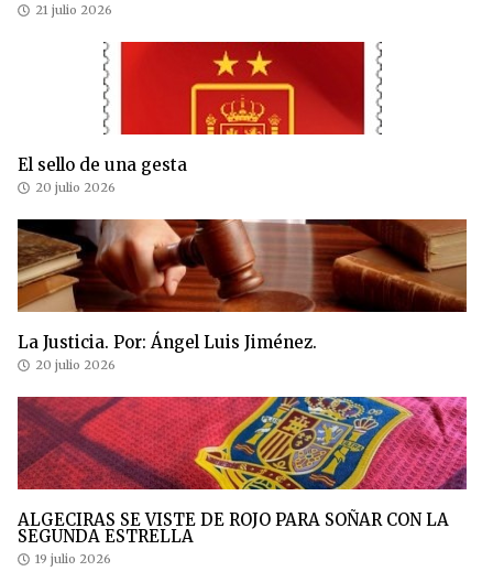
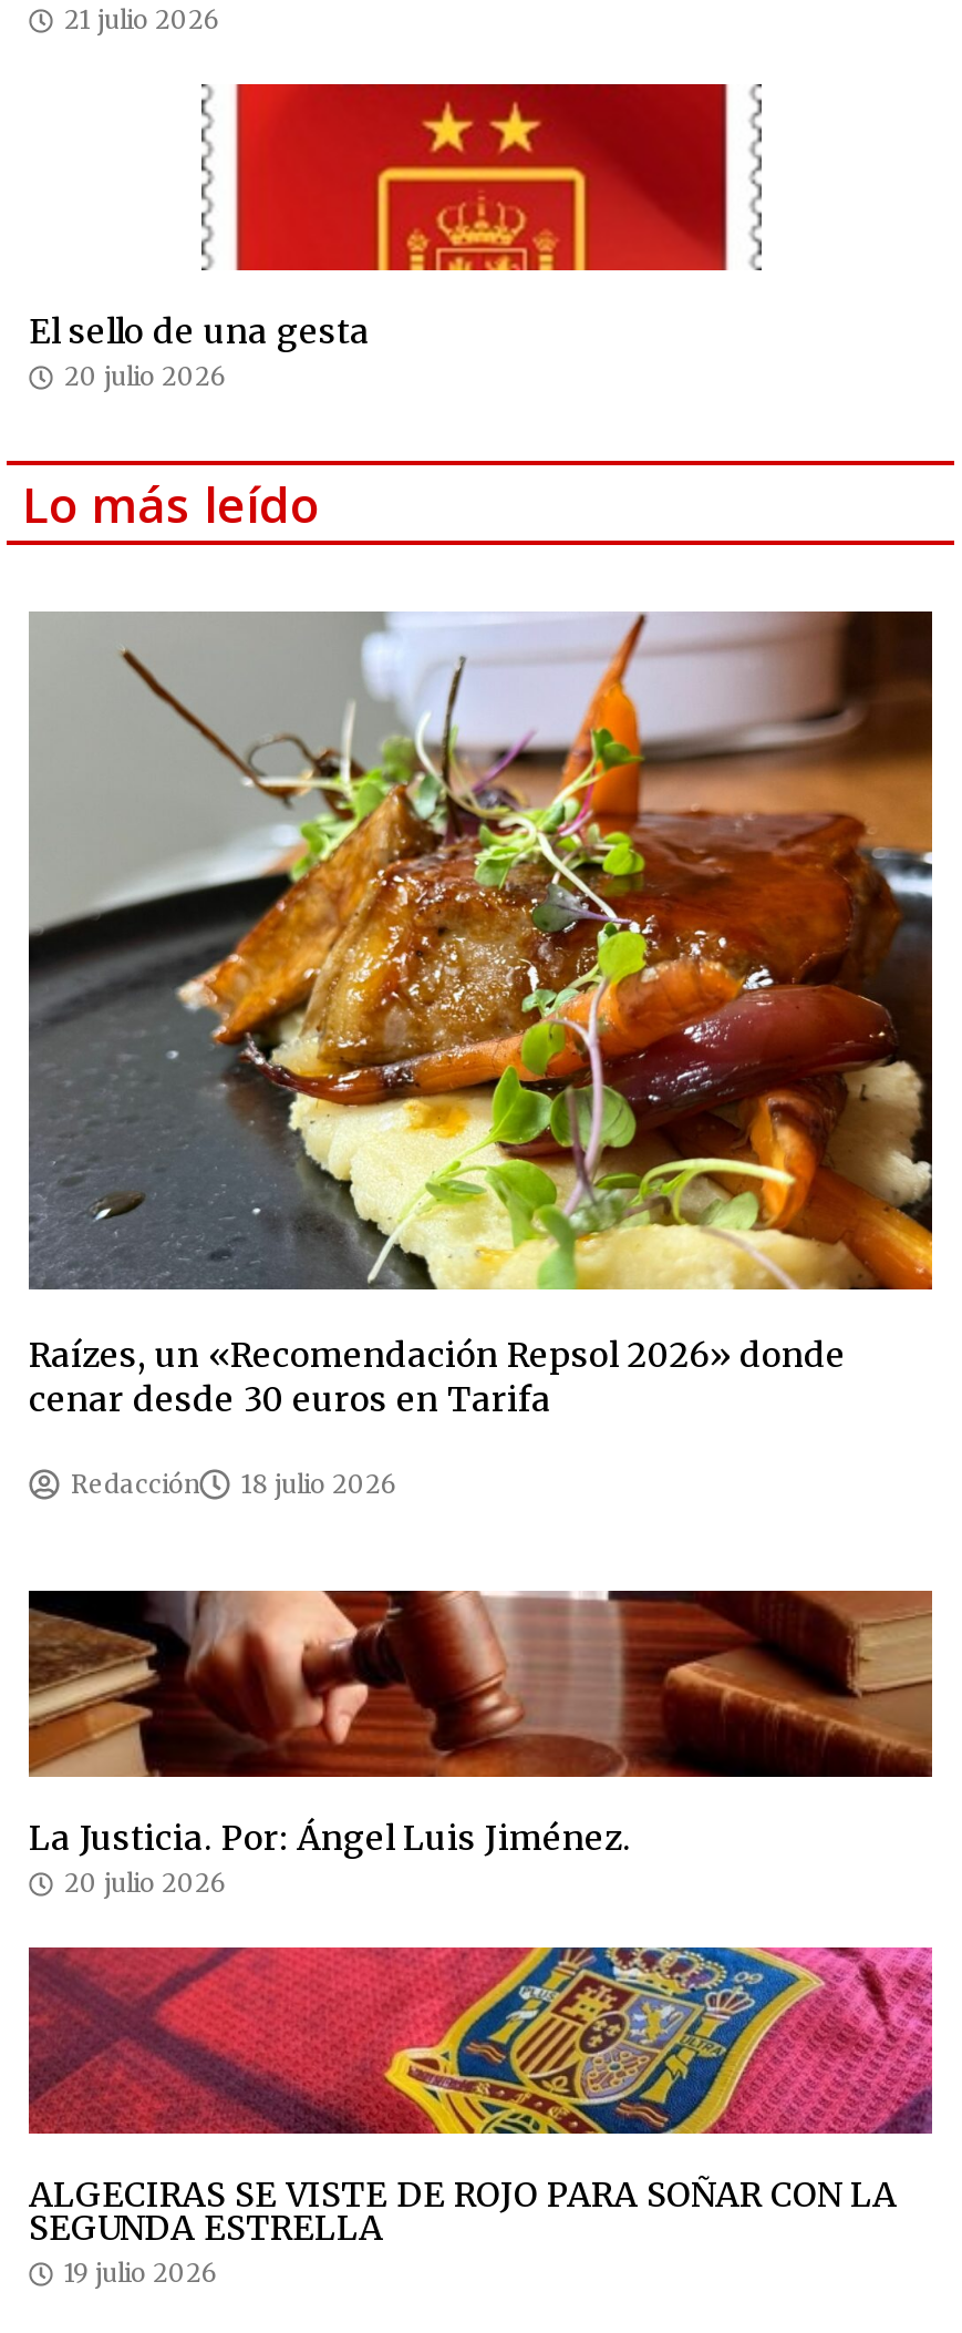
none -> [22,470,319,536] Lo más leído
none -> [27,609,934,1500] [image] | Raízes, un «Recomendación Repsol 2026» donde | cenar desde 30 euros en Tarifa | Redacción | 18 julio 2026

